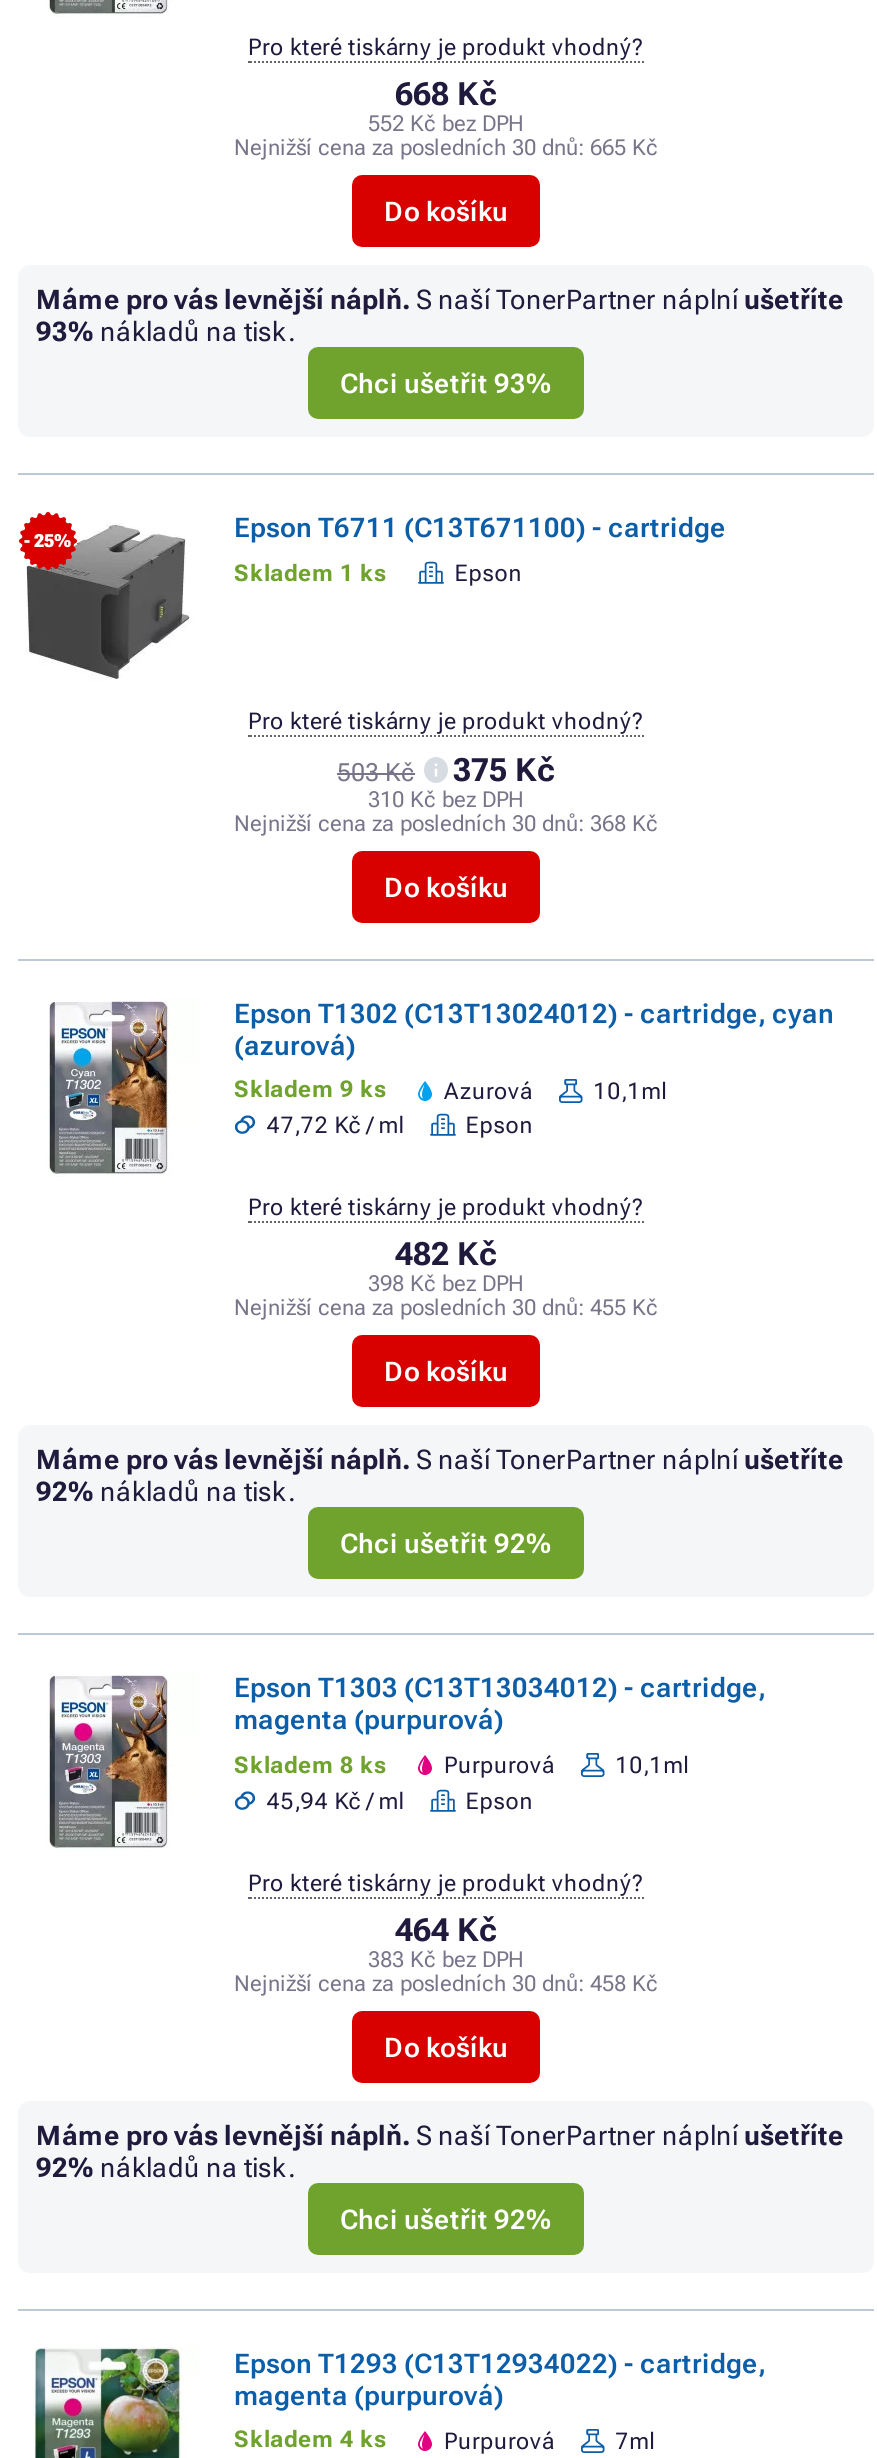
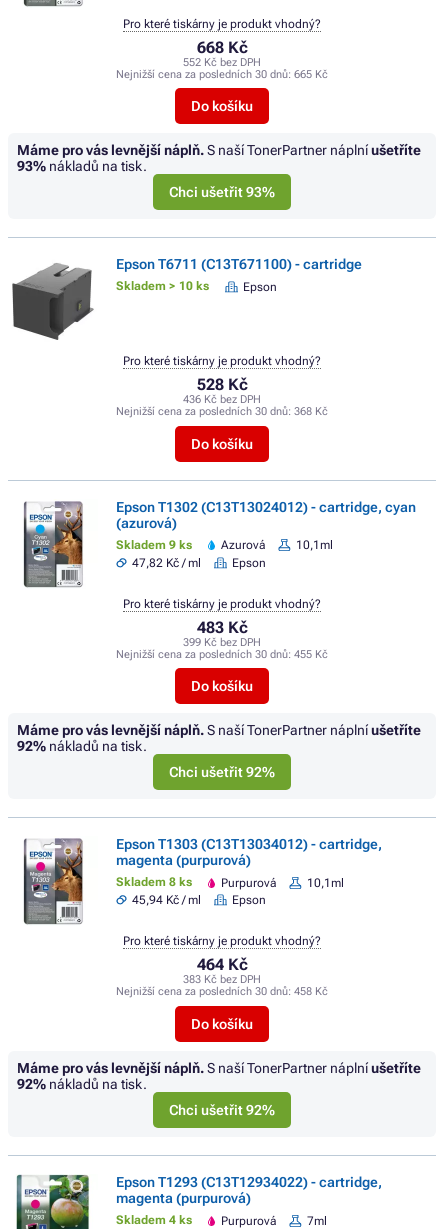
[24,532,72,552] - 25% -> none
[234,559,386,587] Skladem 1 ks -> [116,279,209,293] Skladem > 10 ks
[337,751,555,813] 503 Kč | 375 Kč | 310 Kč bez DPH -> [183,375,261,406] 528 Kč | 436 Kč bez DPH
[266,1112,404,1140] 47,72 Kč / ml -> [132,556,201,570] 47,82 Kč / ml
[395,1236,497,1274] 482 Kč -> [196,618,247,637] 483 Kč
[368,1272,524,1298] 398 Kč bez DPH -> [183,636,261,649] 399 Kč bez DPH

